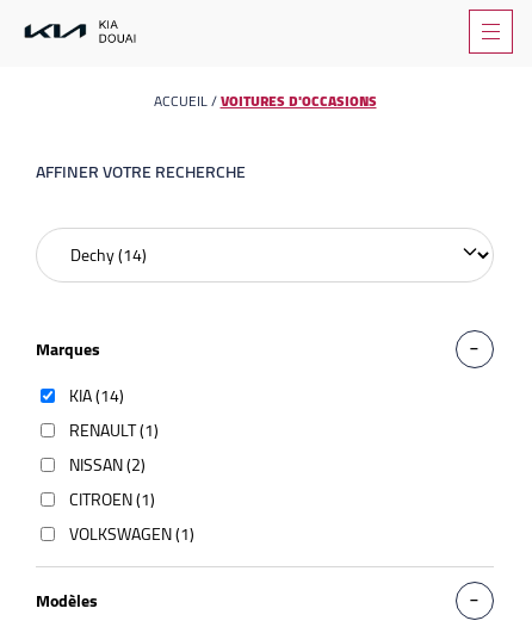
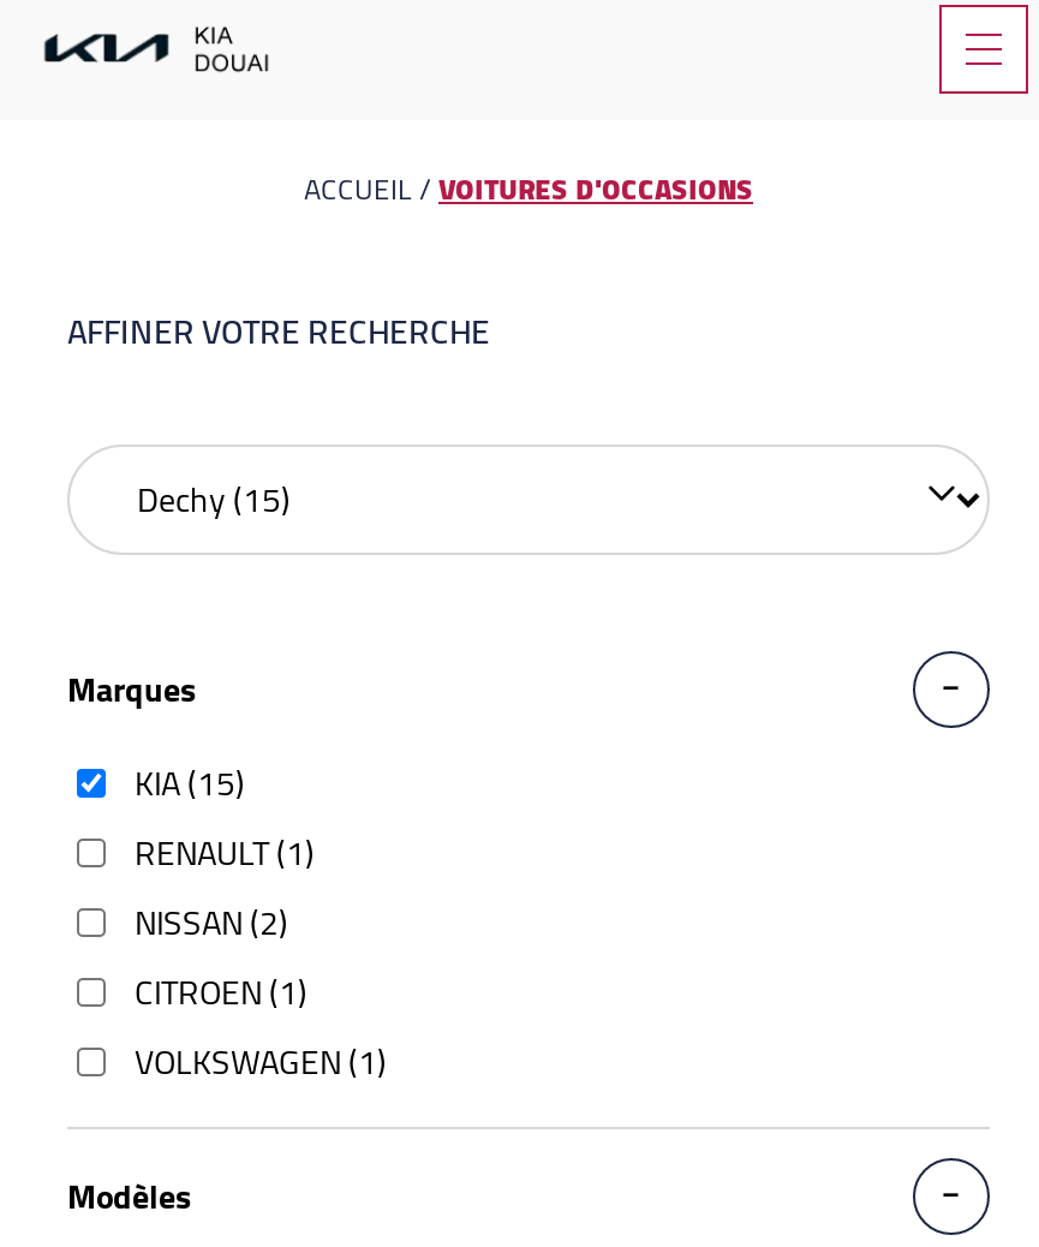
[69,380,124,411] KIA (14) -> [135,752,245,815] KIA (15)

